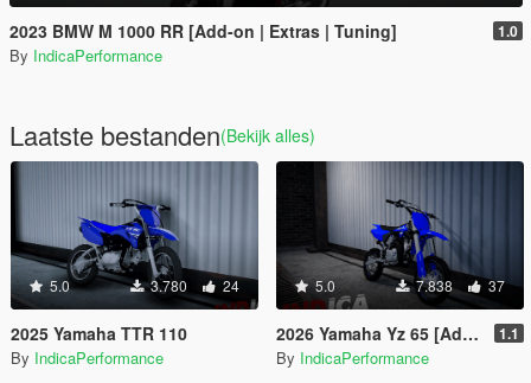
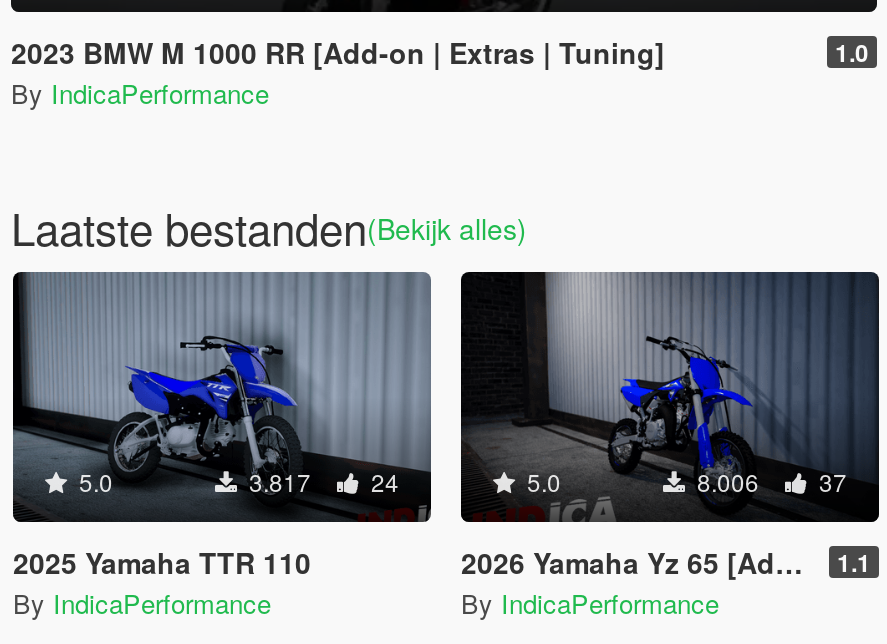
[147,275,239,295] 3.780 24 -> [243,463,399,497] 3.817 24
[412,275,505,295] 7.838 37 -> [691,463,847,497] 8.006 37

